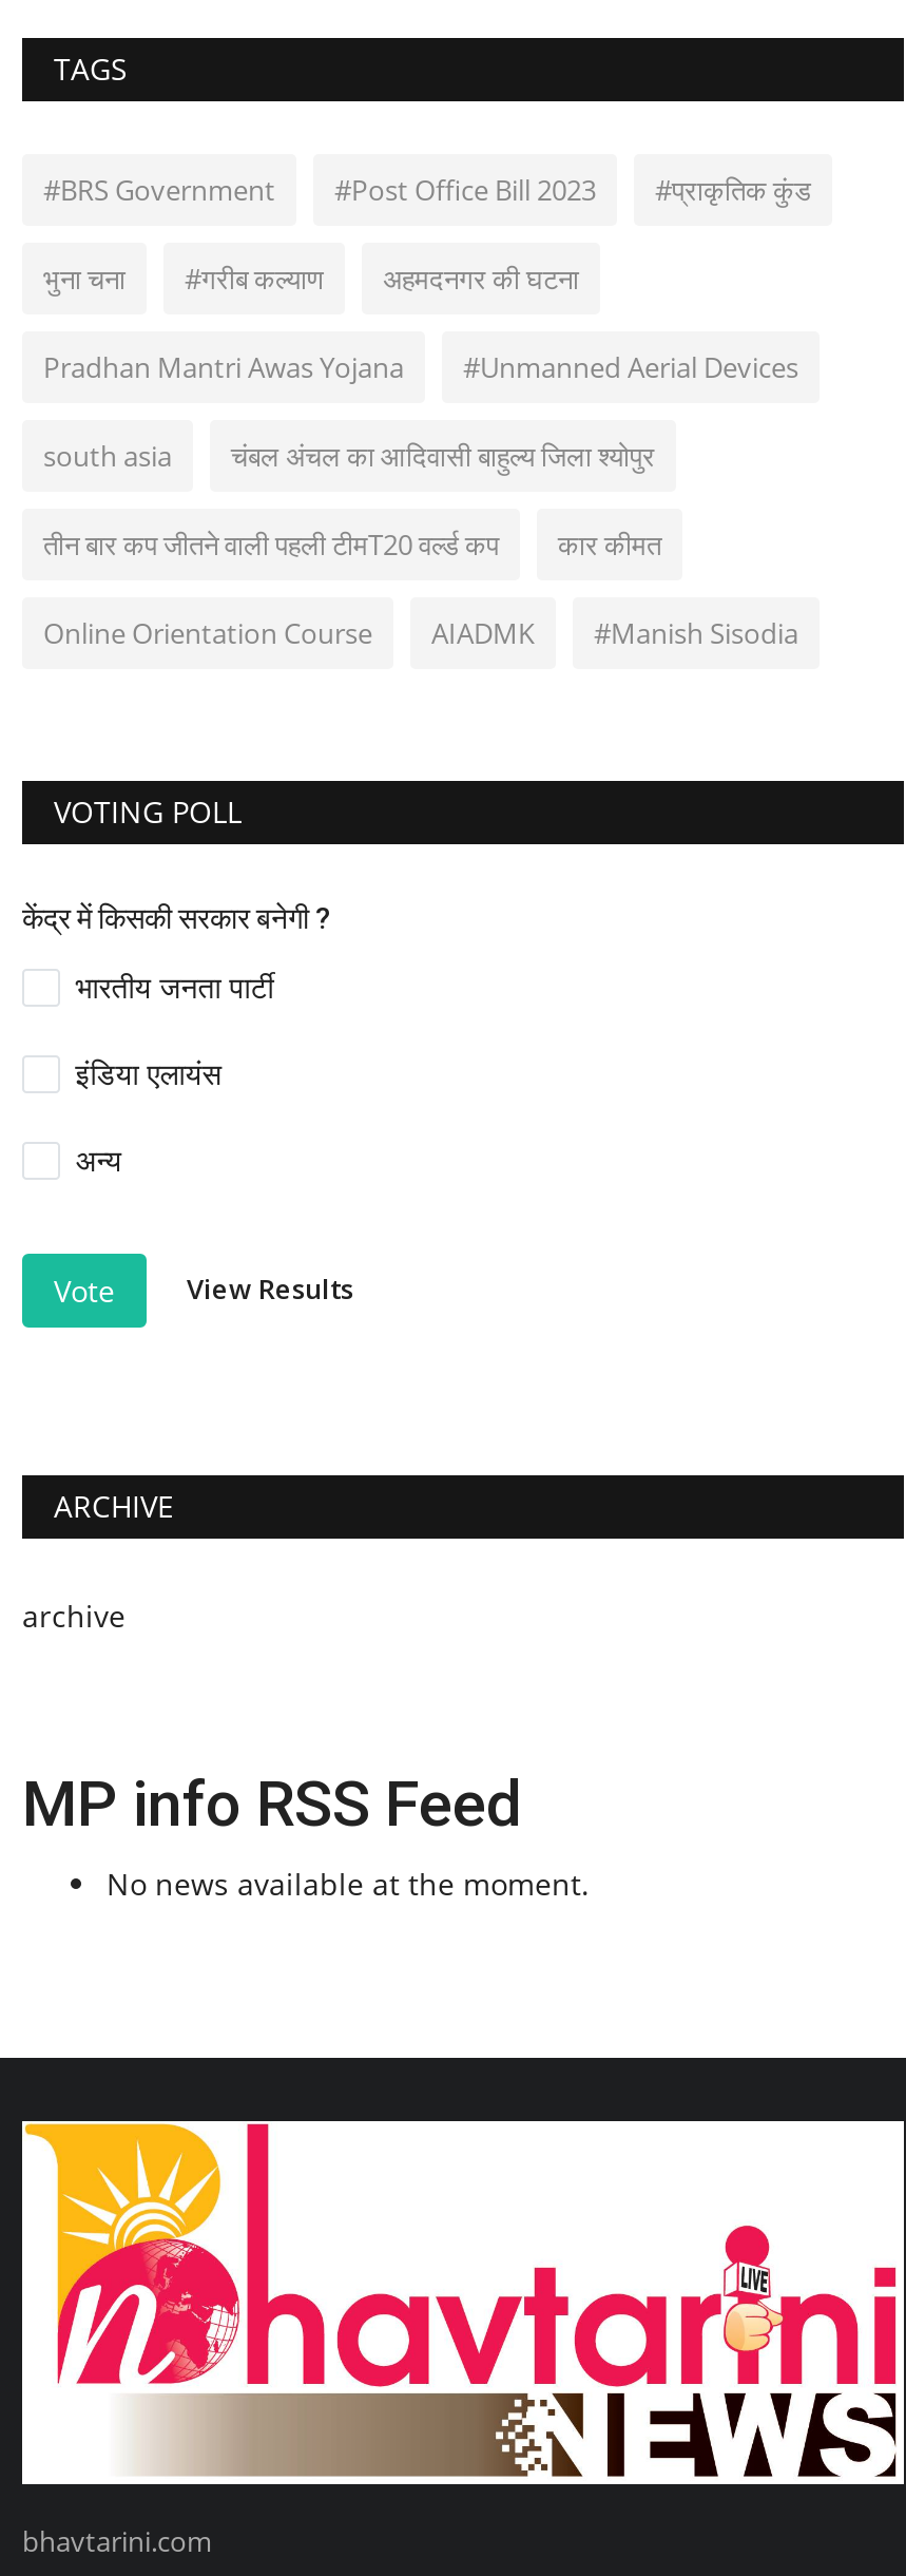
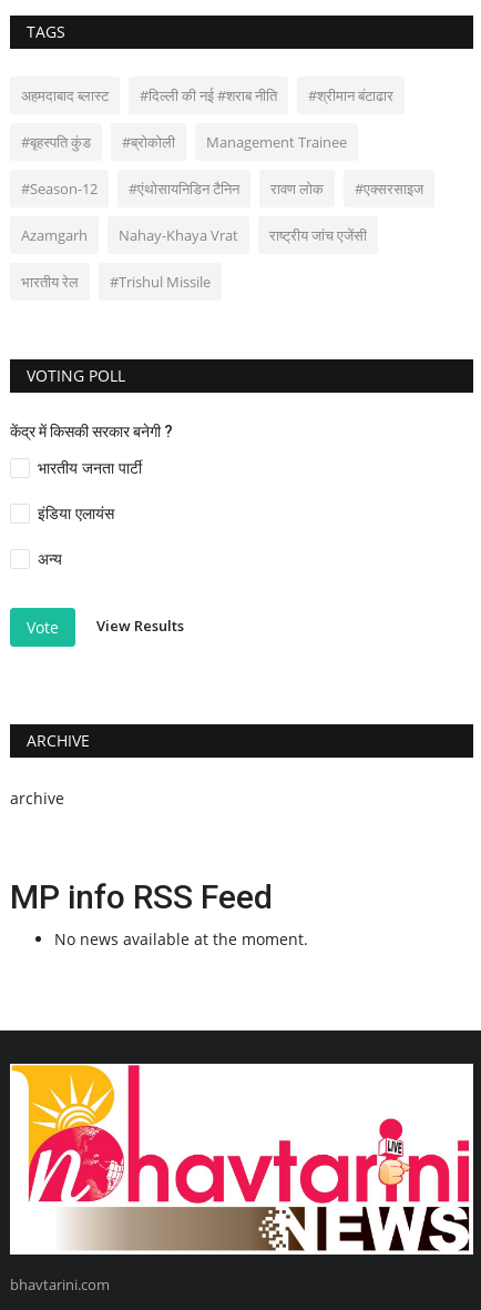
[43,170,811,652] #BRS Government | #Post Office Bill 2023 | #प्राकृतिक कुंड | भुना चना | #गरीब कल्याण | अहमदनगर की घटना | Pradhan Mantri Awas Yojana | #Unmanned Aerial Devices | south asia | चंबल अंचल का आदिवासी बाहुल्य जिला श्योपुर | तीन बार कप जीतने वाली पहली टीमT20 वर्ल्ड कप | कार कीमत | Online Orientation Course | AIADMK | #Manish Sisodia -> [21,85,423,291] अहमदाबाद ब्लास्ट | #दिल्ली की नई #शराब नीति | #श्रीमान बंटाढार | #बृहस्पति कुंड | #ब्रोकोली | Management Trainee | #Season-12 | #एंथोसायनिडिन टैनिन | रावण लोक | #एक्सरसाइज | Azamgarh | Nahay-Khaya Vrat | राष्ट्रीय जांच एजेंसी | भारतीय रेल | #Trishul Missile

